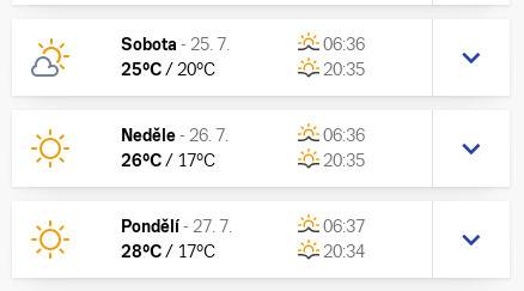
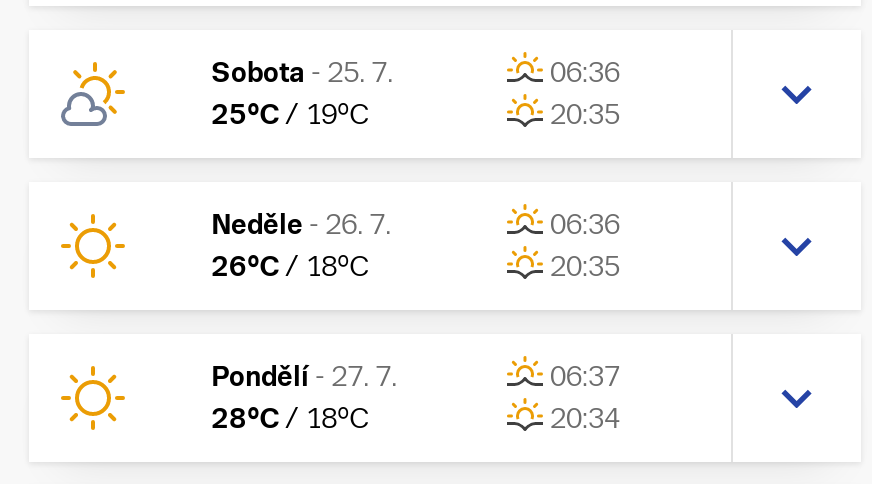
[121,60,215,79] 25°C / 20°C -> [211,98,369,130] 25°C / 19°C
[121,151,215,170] 26°C / 17°C -> [211,250,369,282] 26°C / 18°C
[121,242,215,261] 28°C / 17°C -> [211,402,369,434] 28°C / 18°C

